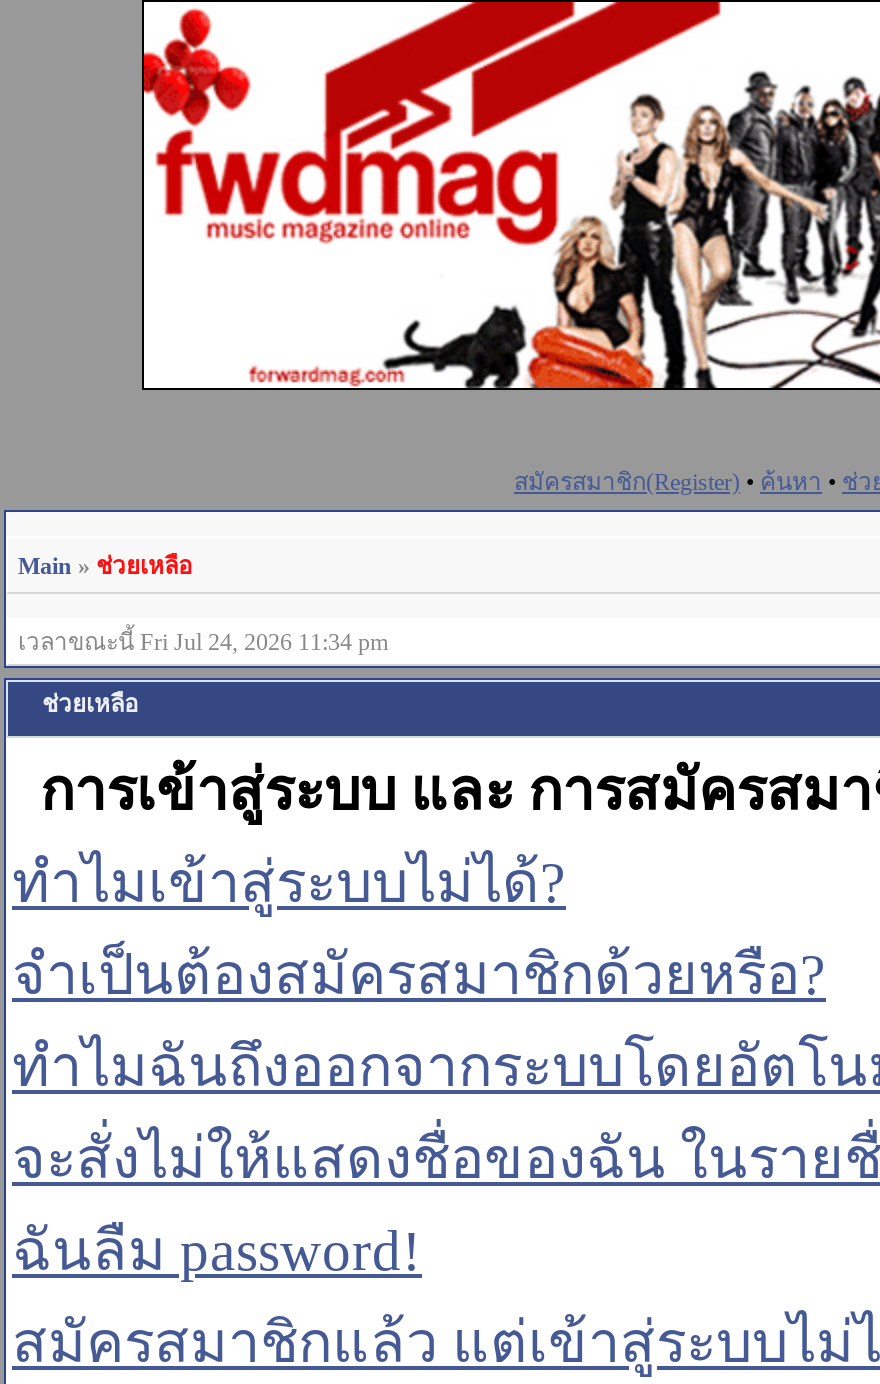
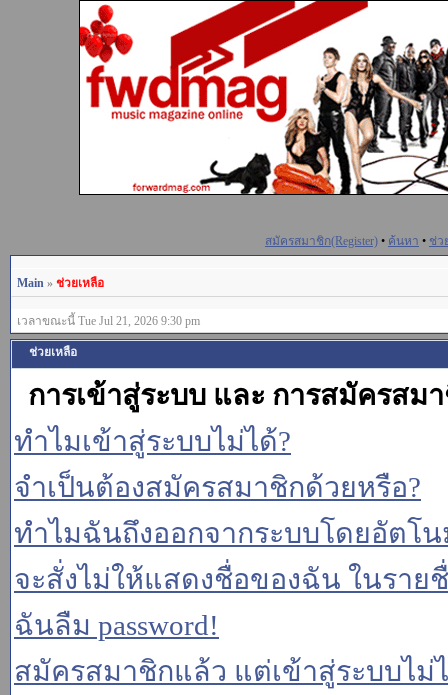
[18,628,388,656] เวลาขณะนี้ Fri Jul 24, 2026 11:34 pm -> [17,314,200,328] เวลาขณะนี้ Tue Jul 21, 2026 9:30 pm

